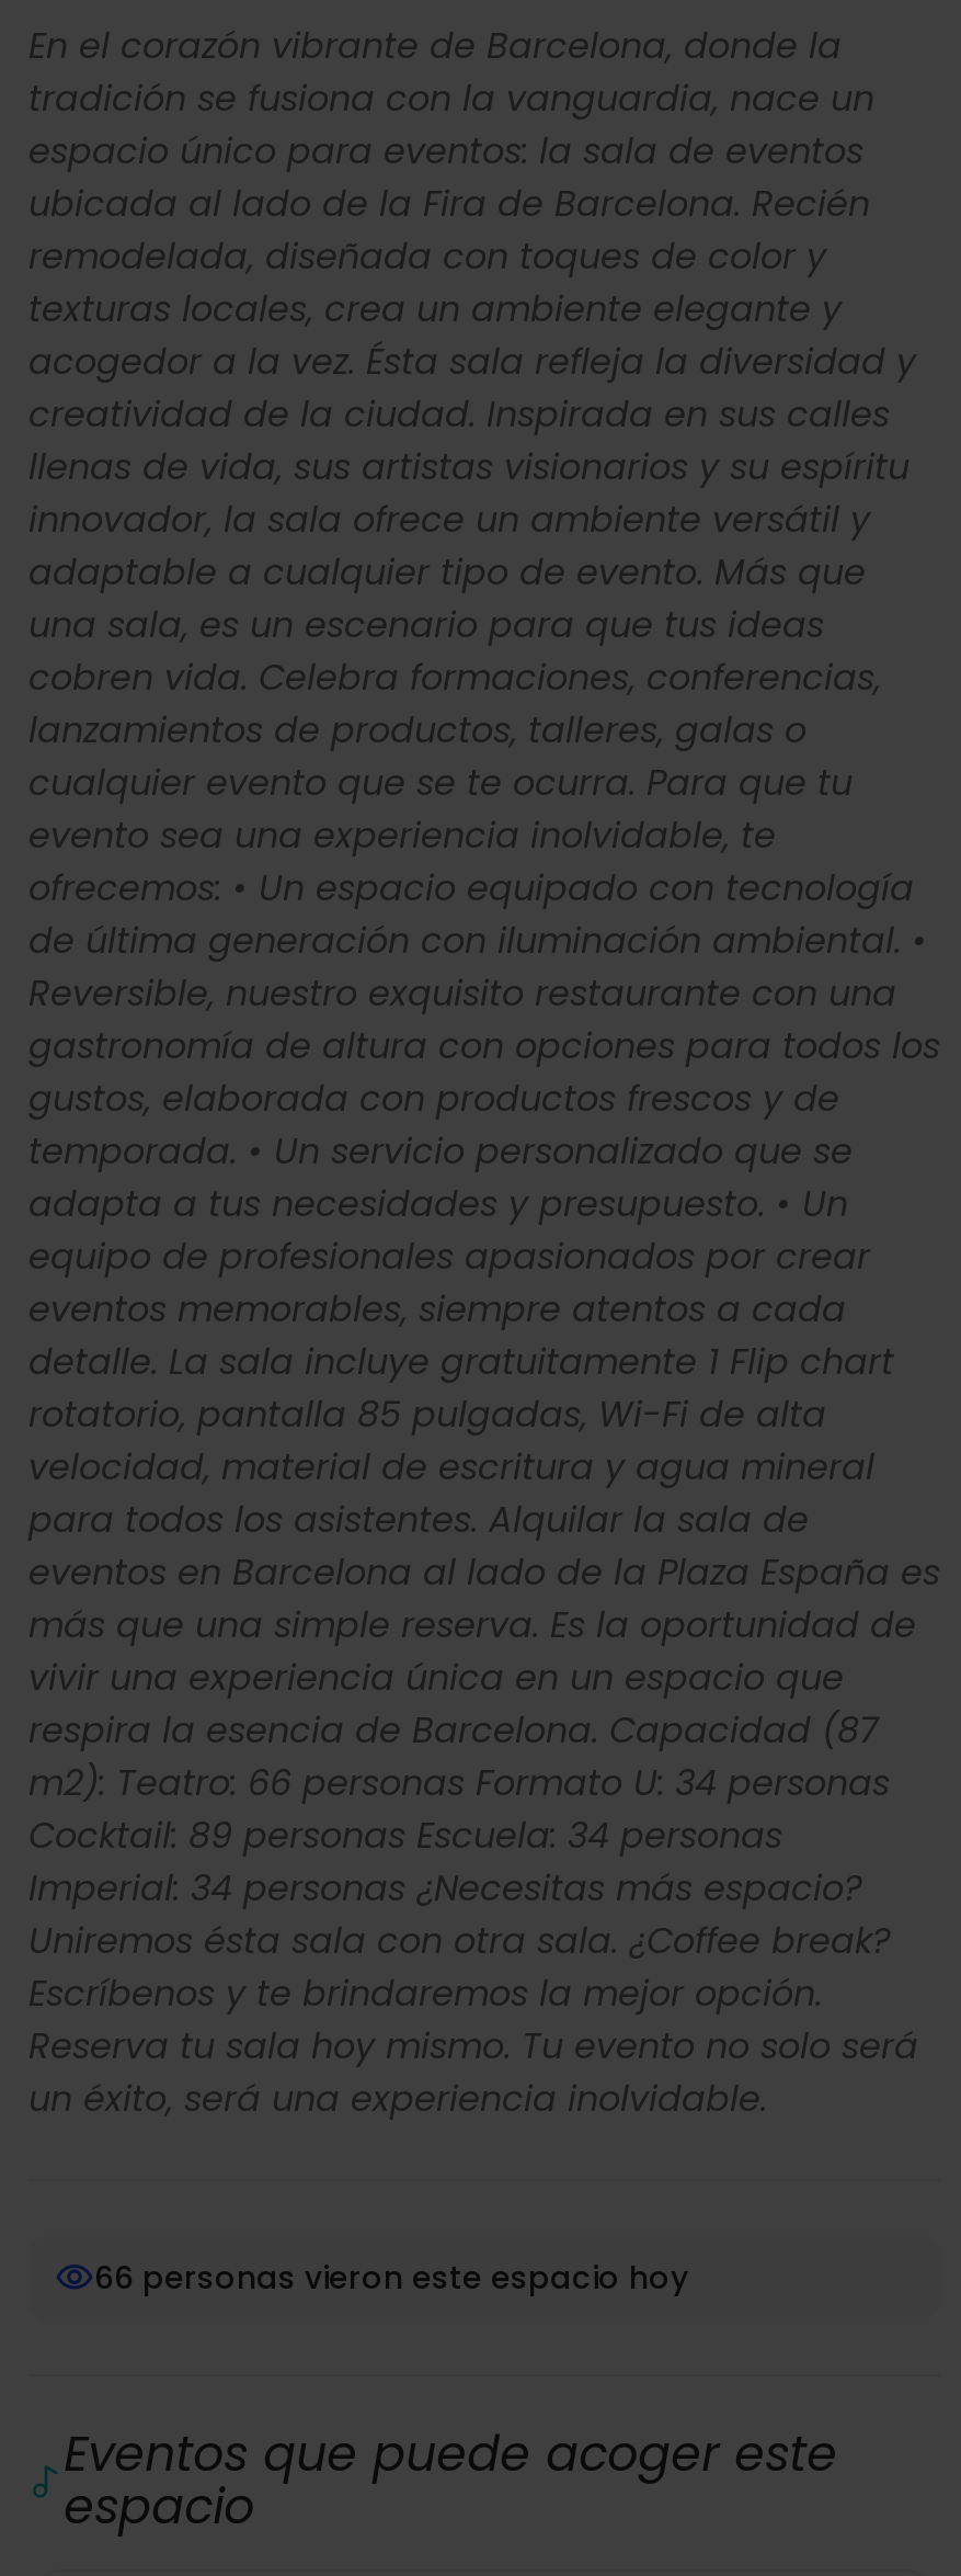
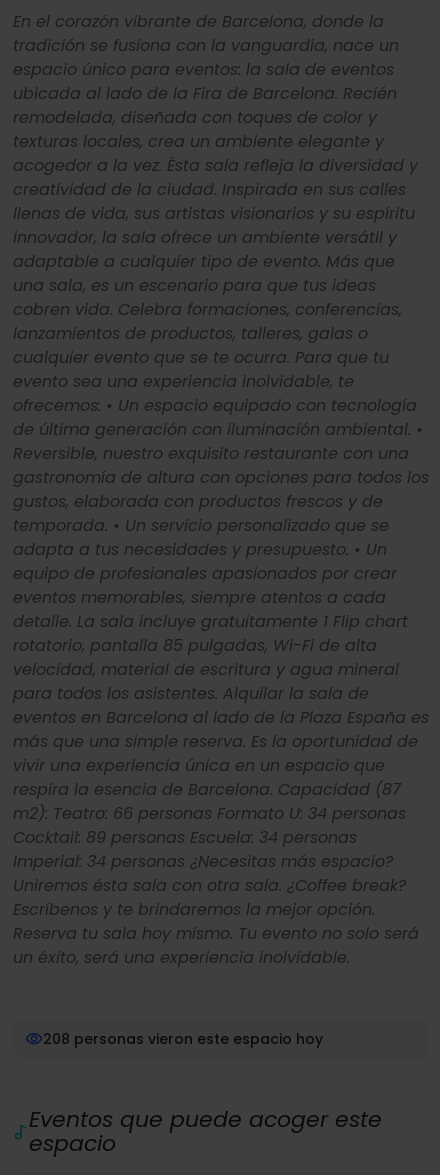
[94,2256,688,2300] 66 personas vieron este espacio hoy -> [43,1029,323,1049] 208 personas vieron este espacio hoy

